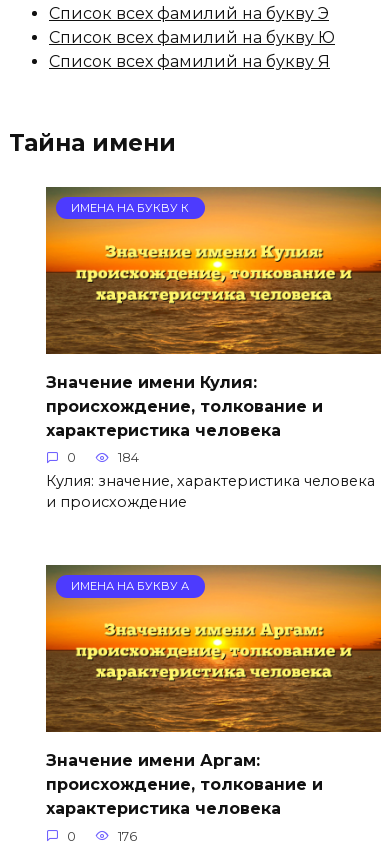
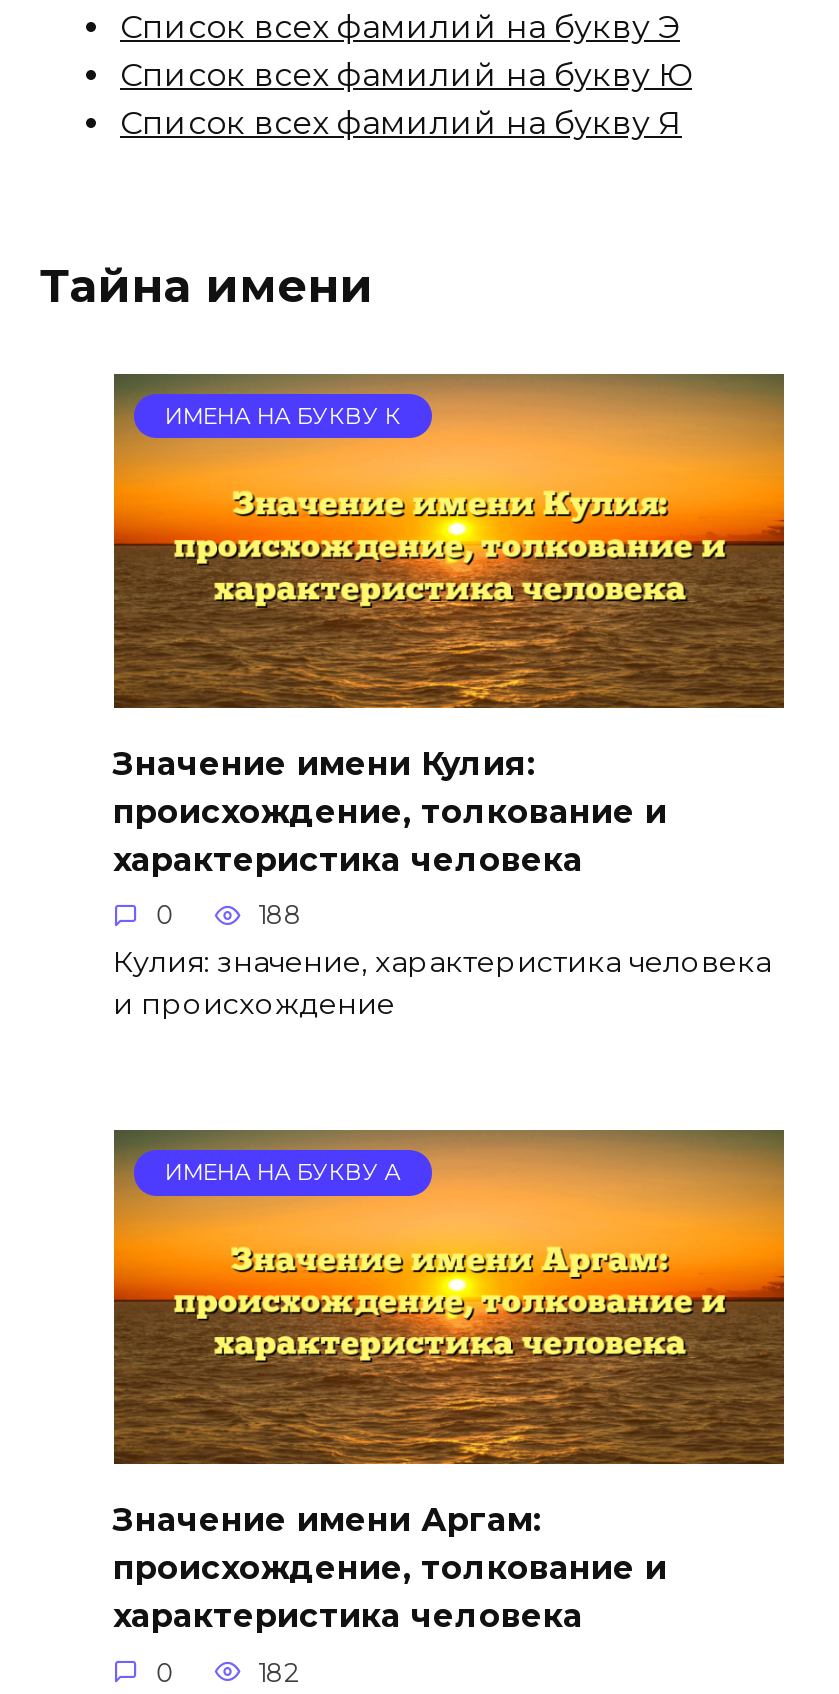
[118,450,139,465] 184 -> [258,901,302,931] 188
[118,829,137,844] 176 -> [258,1657,298,1687] 182

